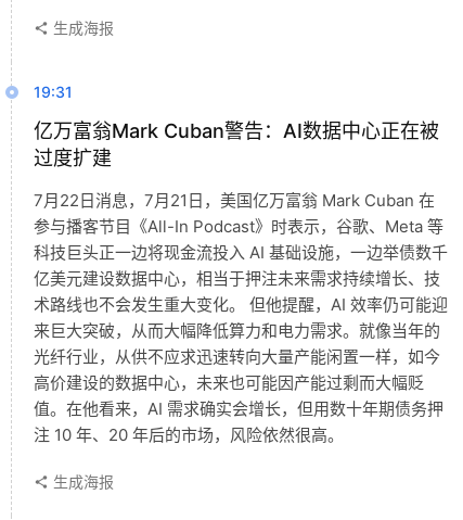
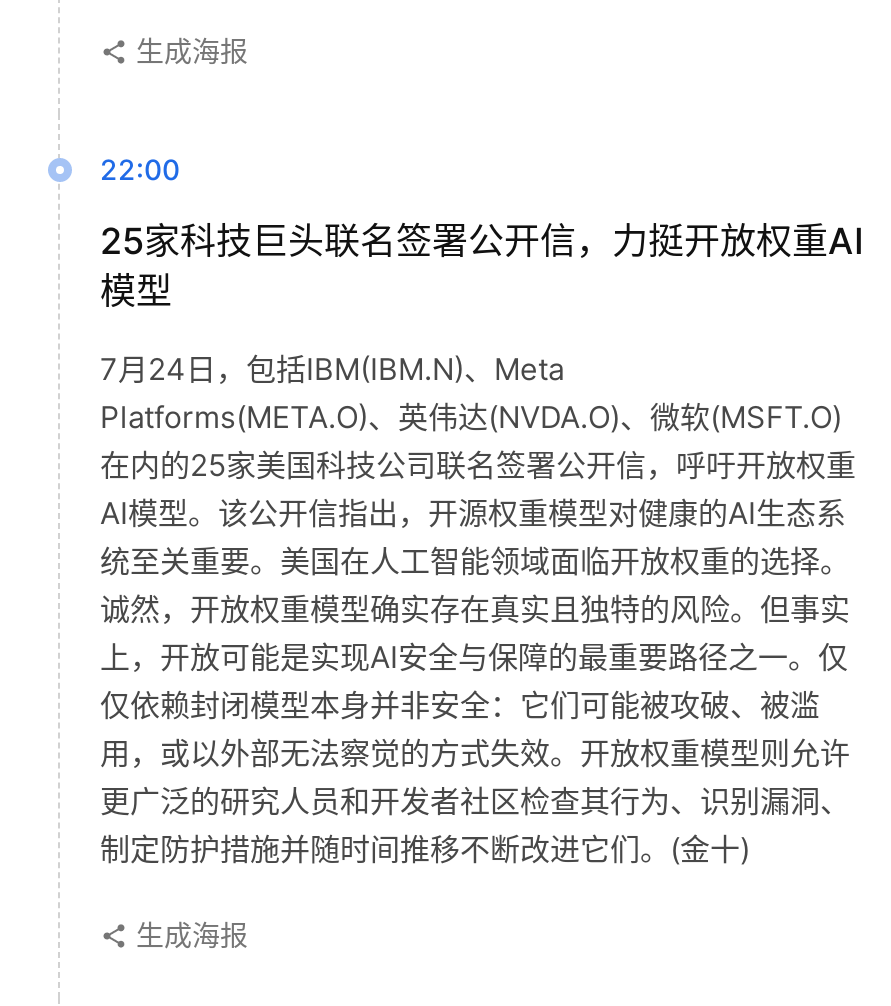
[34,83,73,101] 19:31 -> [100,152,180,186] 22:00
[34,120,439,170] 亿万富翁Mark Cuban警告：AI数据中心正在被 | 过度扩建 -> [100,220,864,312] 25家科技巨头联名签署公开信，力挺开放权重AI | 模型
[34,190,448,445] 7月22日消息，7月21日，美国亿万富翁 Mark Cuban 在 | 参与播客节目《All-In Podcast》时表示，谷歌、Meta 等 | 科技巨头正一边将现金流投入 AI 基础设施，一边举债数千 | 亿美元建设数据中心，相当于押注未来需求持续增长、技 | 术路线也不会发生重大变化。 但他提醒，AI 效率仍可能迎 | 来巨大突破，从而大幅降低算力和电力需求。就像当年的 | 光纤行业，从供不应求迅速转向大量产能闲置一样，如今 | 高价建设的数据中心，未来也可能因产能过剩而大幅贬 | 值。在他看来，AI 需求确实会增长，但用数十年期债务押 | 注 10 年、20 年后的市场，风险依然很高。 -> [100,350,856,868] 7月24日，包括IBM(IBM.N)、Meta | Platforms(META.O)、英伟达(NVDA.O)、微软(MSFT.O) | 在内的25家美国科技公司联名签署公开信，呼吁开放权重 | AI模型。该公开信指出，开源权重模型对健康的AI生态系 | 统至关重要。美国在人工智能领域面临开放权重的选择。 | 诚然，开放权重模型确实存在真实且独特的风险。但事实 | 上，开放可能是实现AI安全与保障的最重要路径之一。仅 | 仅依赖封闭模型本身并非安全：它们可能被攻破、被滥 | 用，或以外部无法察觉的方式失效。开放权重模型则允许 | 更广泛的研究人员和开发者社区检查其行为、识别漏洞、 | 制定防护措施并随时间推移不断改进它们。(金十)

